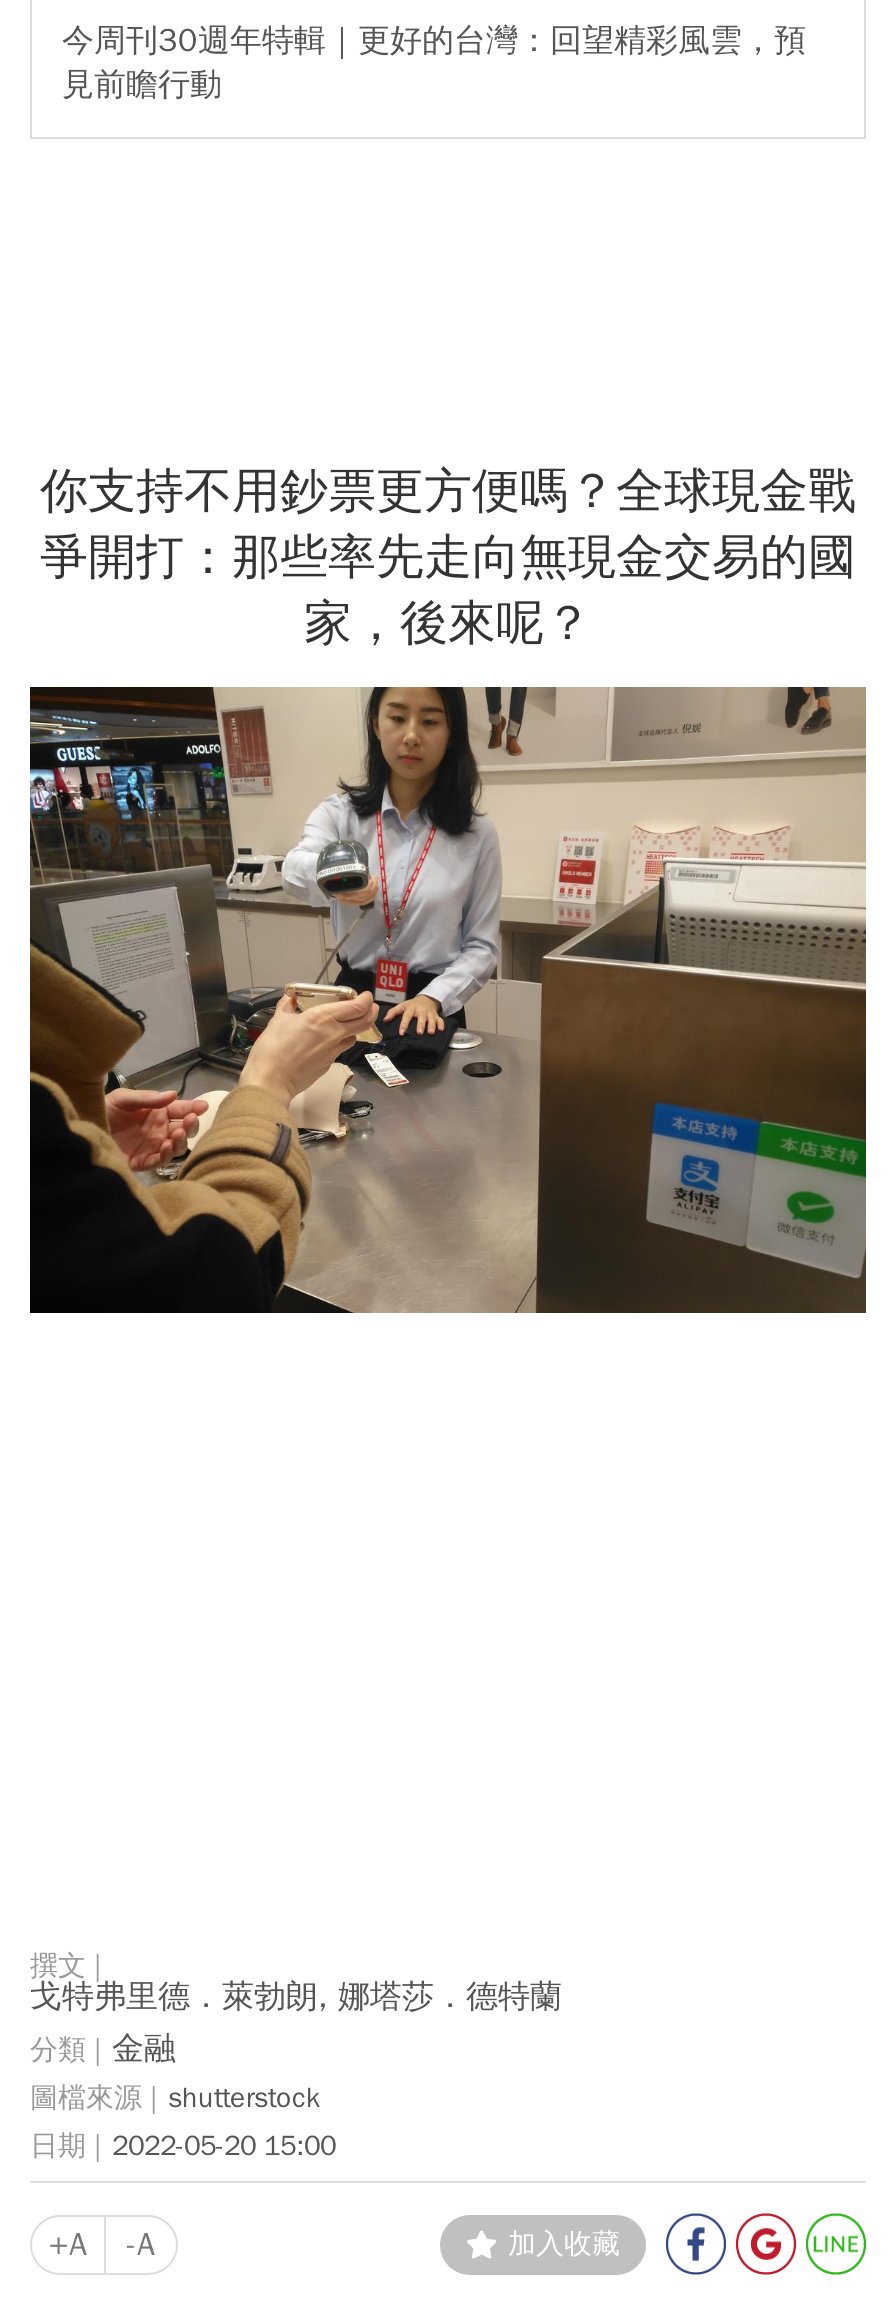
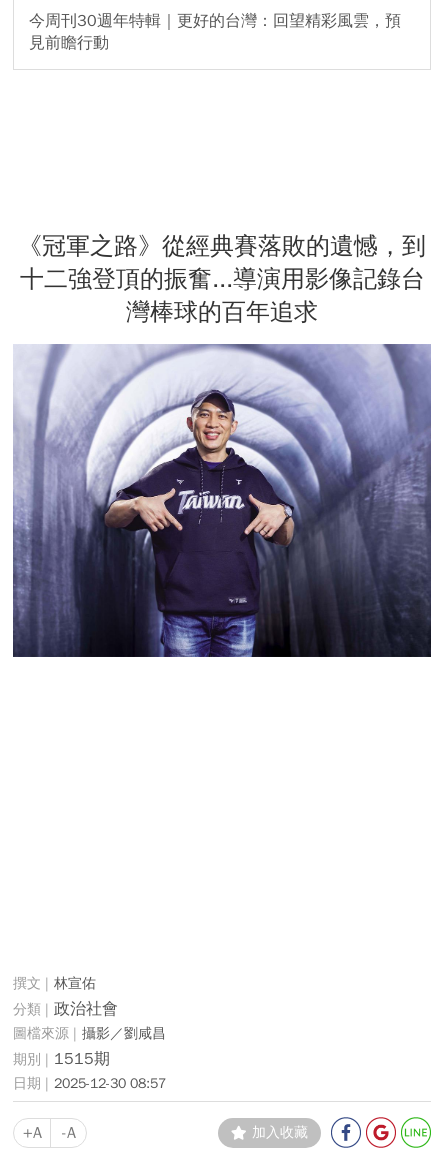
[40,461,856,653] 你支持不用鈔票更方便嗎？全球現金戰 | 爭開打：那些率先走向無現金交易的國 | 家，後來呢？ -> [18,231,426,327] 《冠軍之路》從經典賽落敗的遺憾，到 | 十二強登頂的振奮...導演用影像記錄台 | 灣棒球的百年追求
[28,685,866,1315] [image] -> [12,343,431,658] [image]
[30,1978,562,2164] 戈特弗里德．萊勃朗, 娜塔莎．德特蘭 | 金融 | shutterstock | 2022-05-20 15:00 -> [54,975,166,1092] 林宣佑 | 政治社會 | 攝影／劉咸昌 | 1515期 | 2025-12-30 08:57

